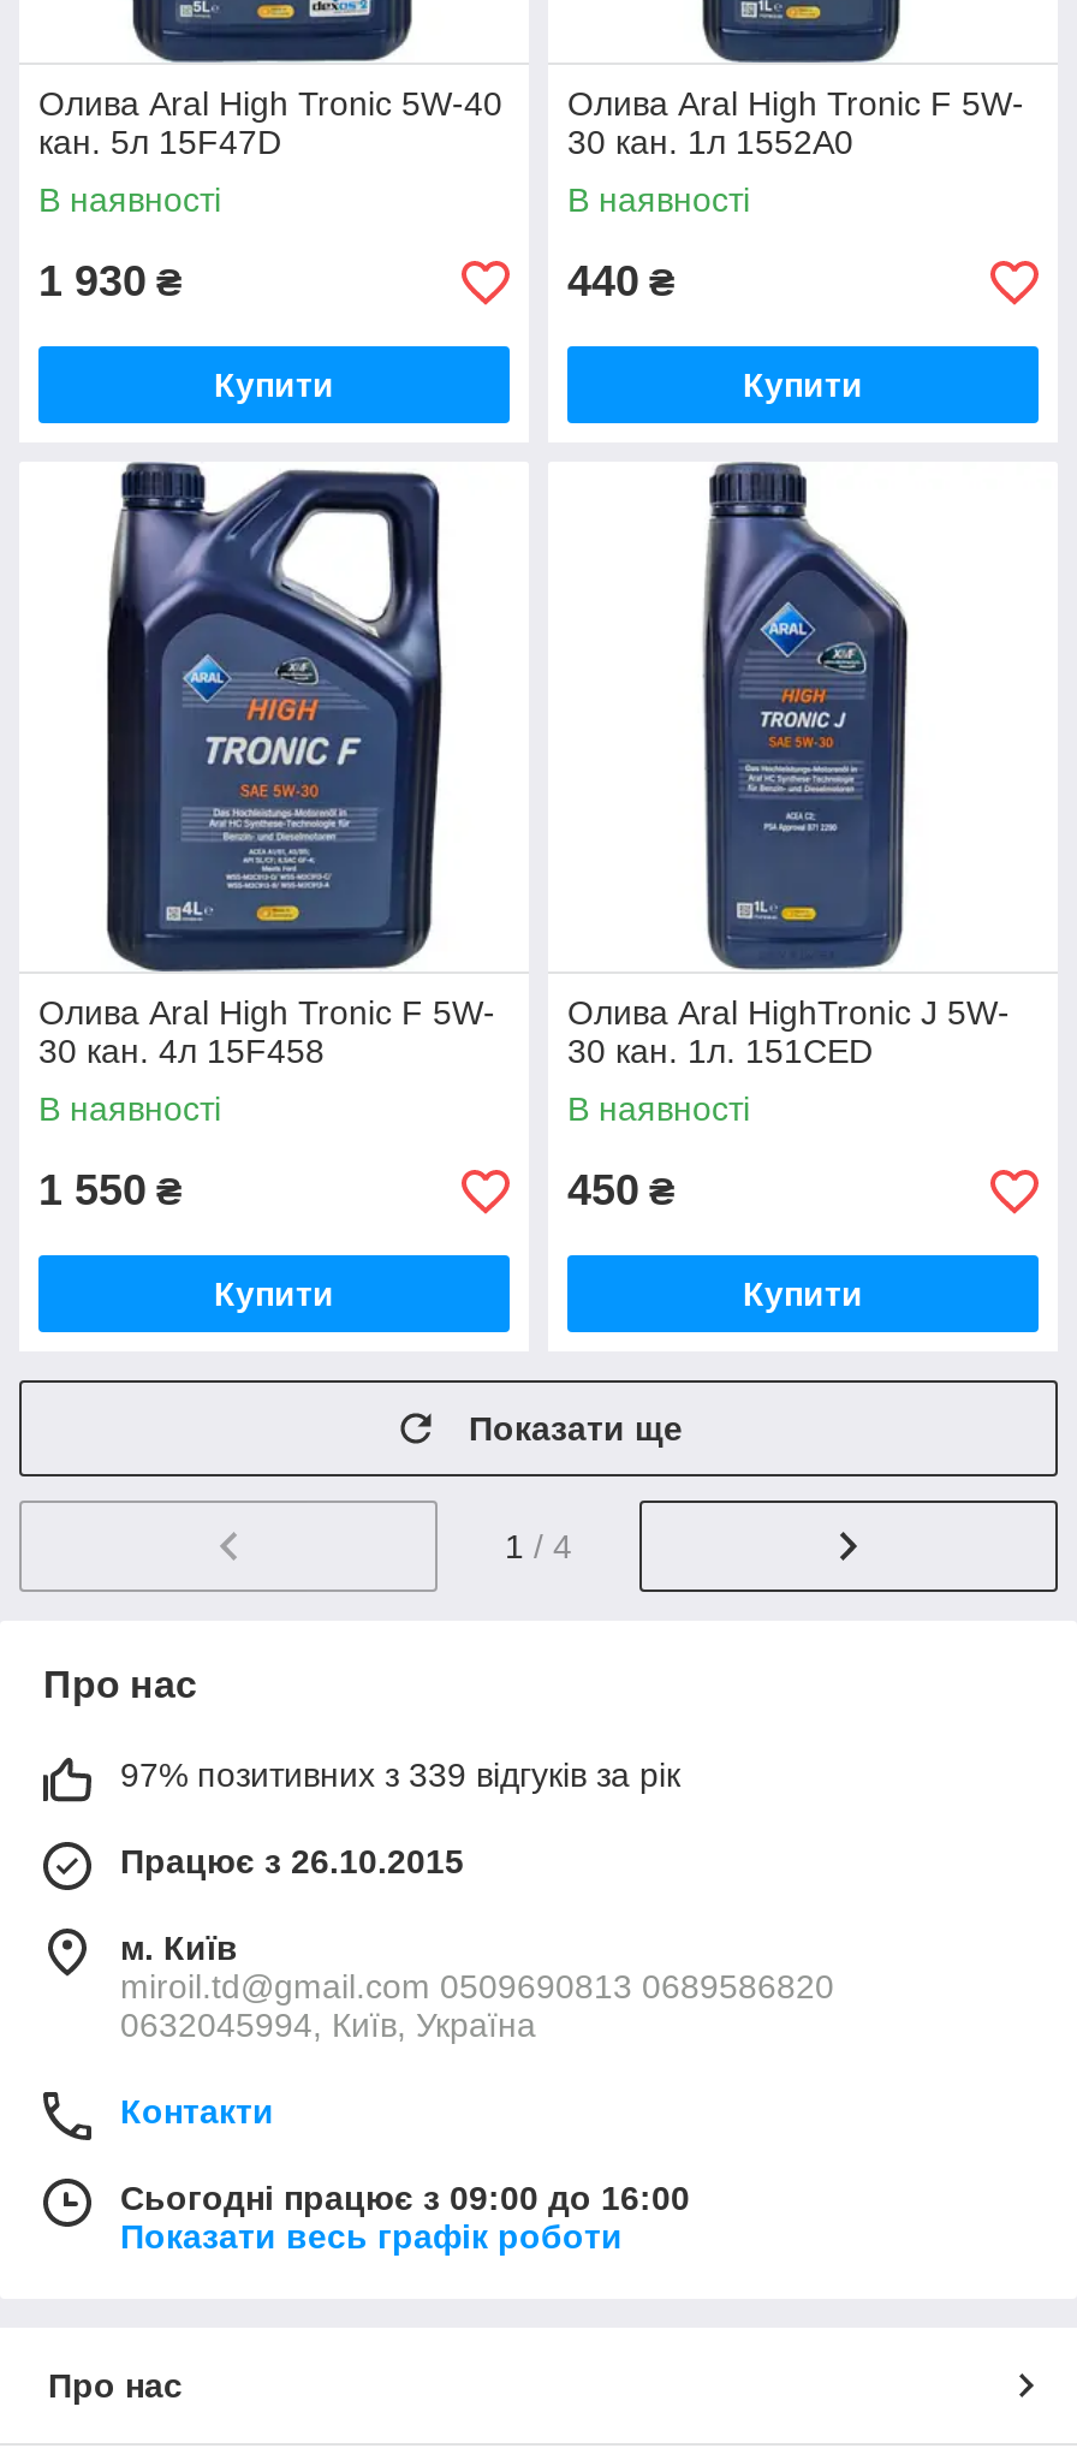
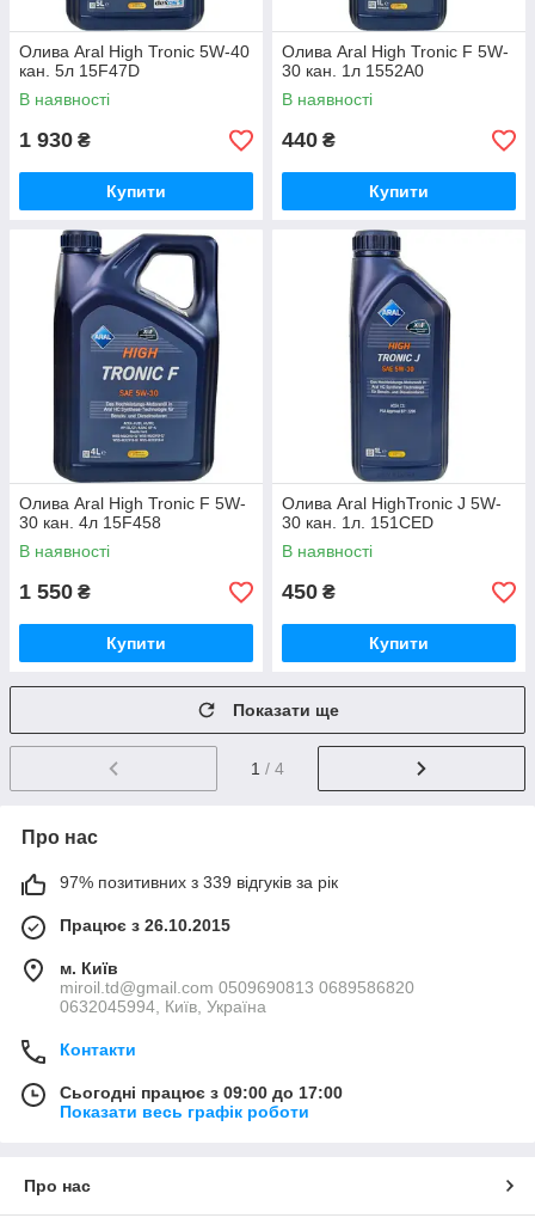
[120,2179,690,2218] Сьогодні працює з 09:00 до 16:00 -> [60,1083,343,1102] Сьогодні працює з 09:00 до 17:00

